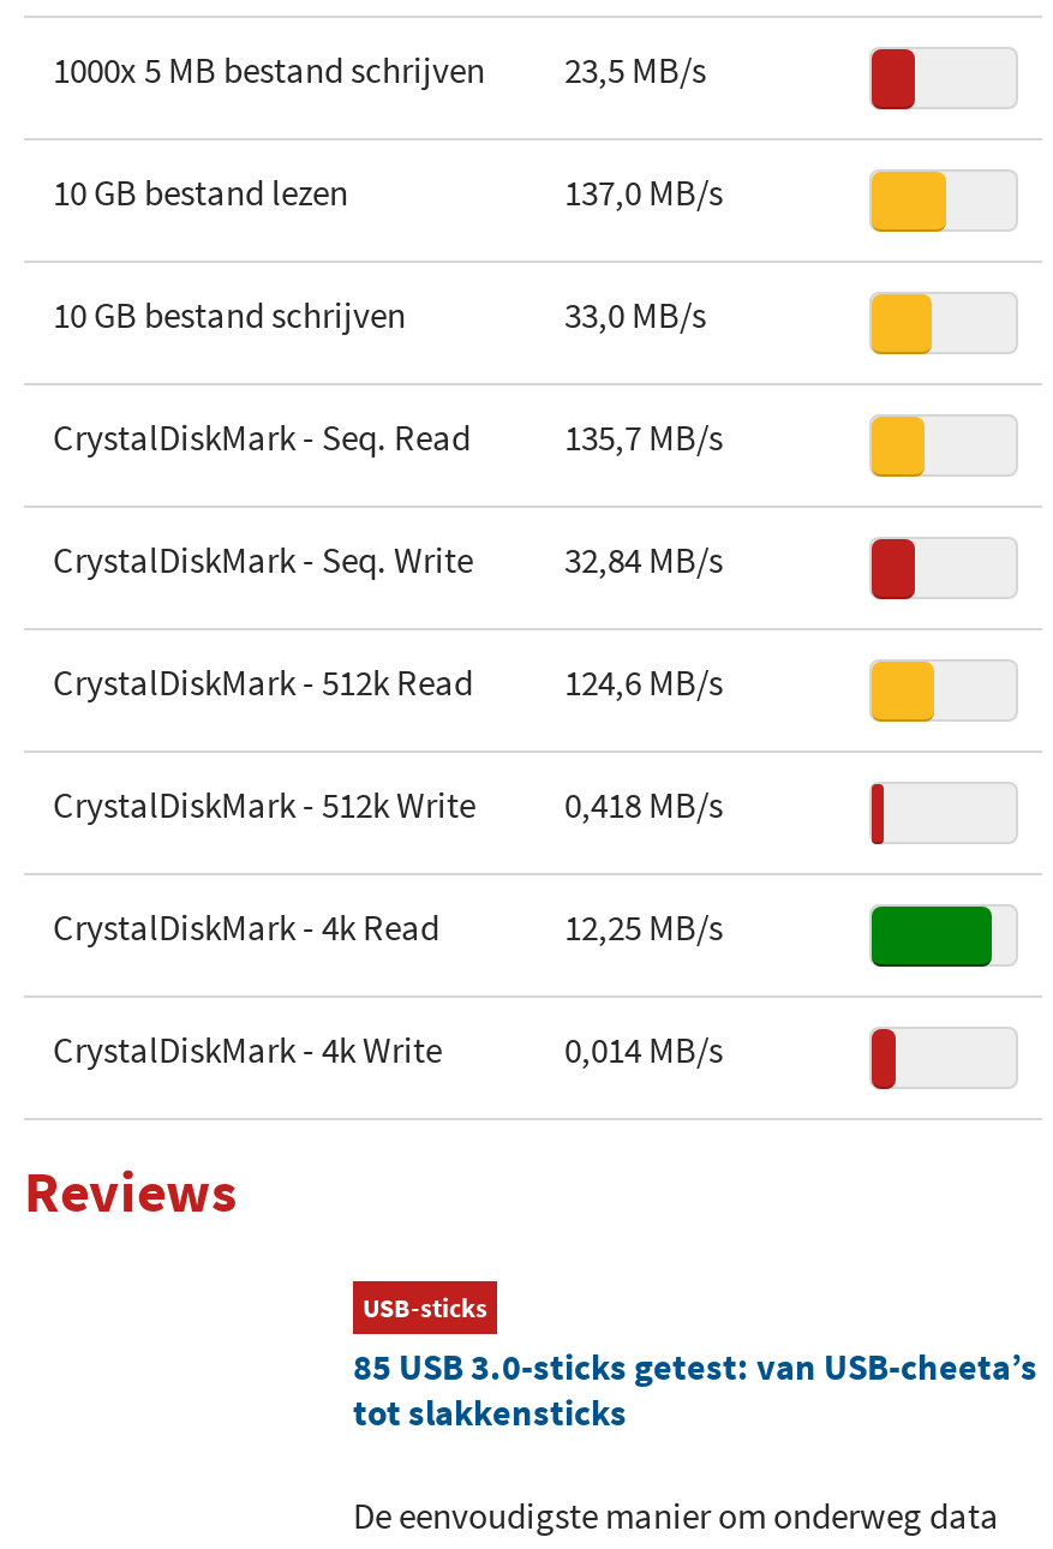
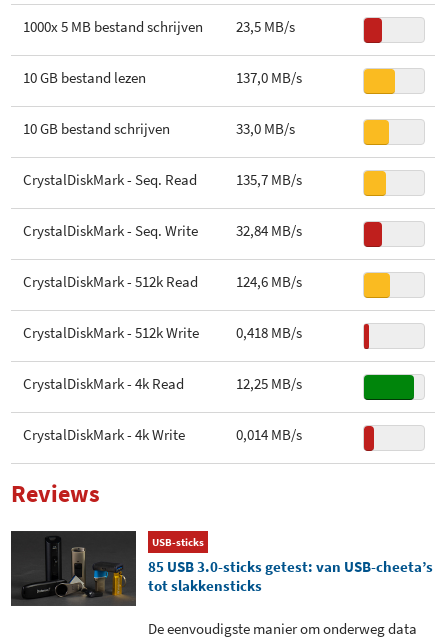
none -> [10,530,137,607] [image]

